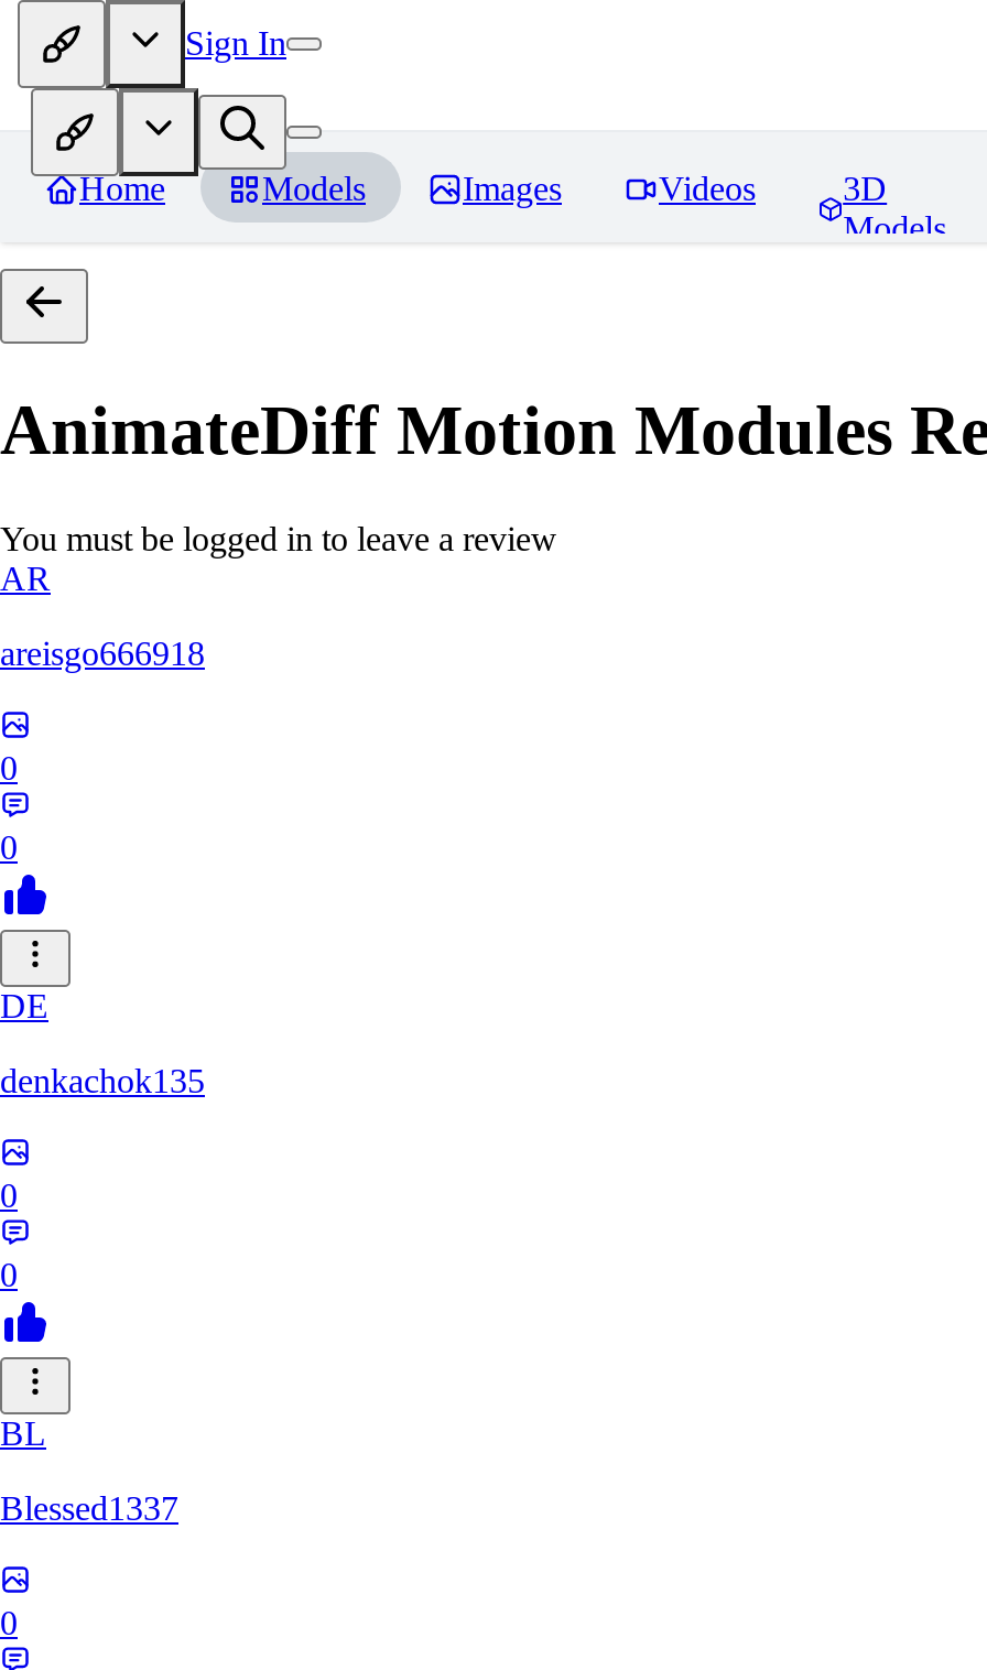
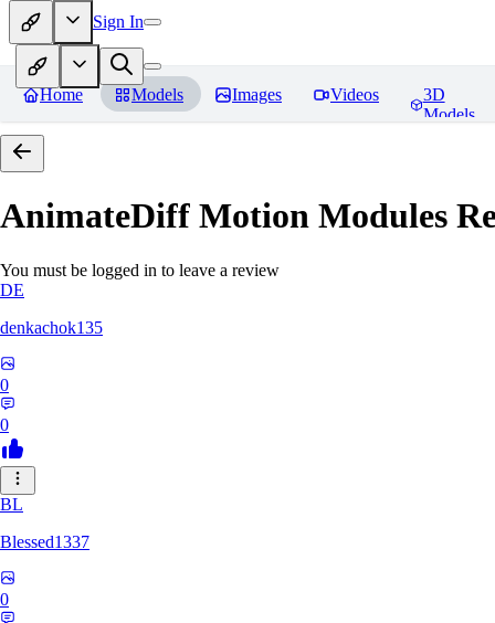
[0,559,205,866] AR | areisgo666918 | 0 | 0 -> none

